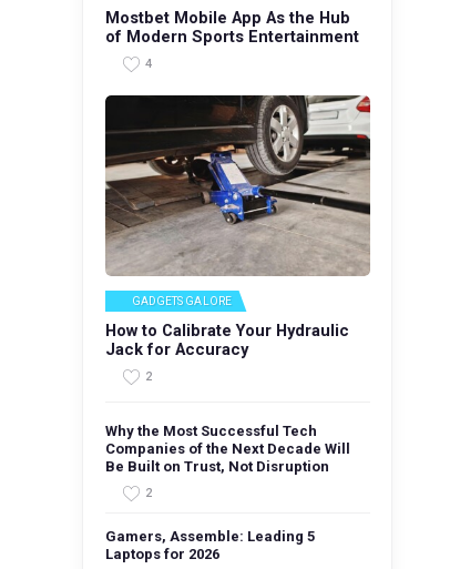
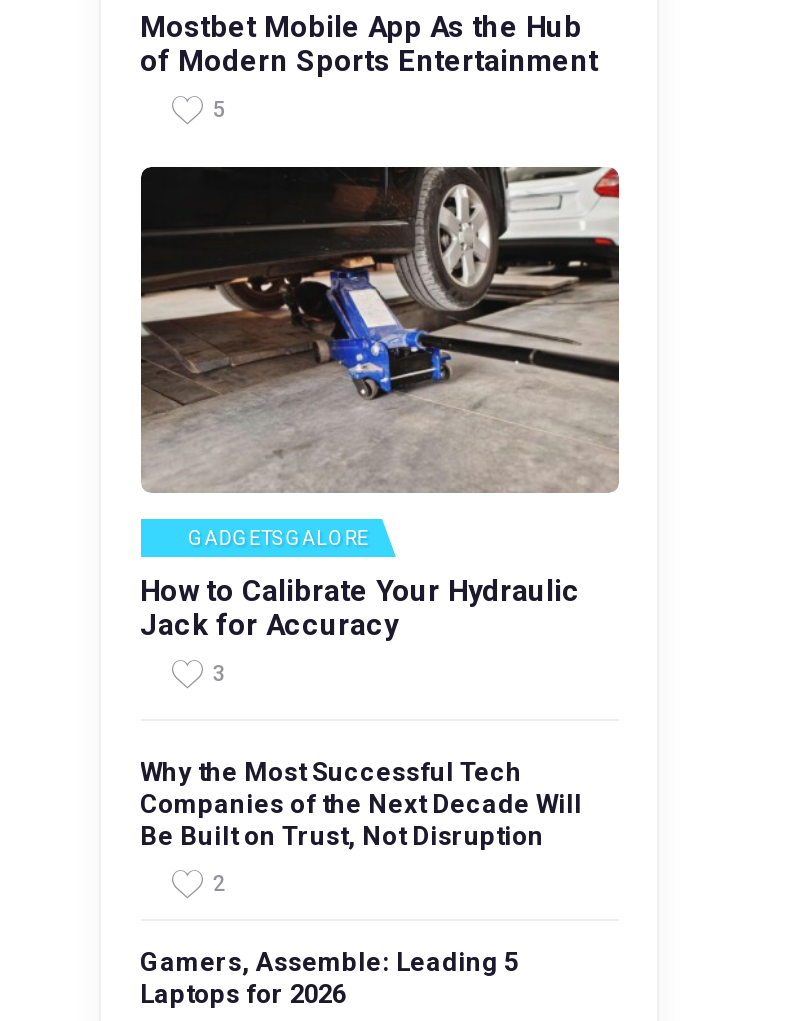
[145,56,152,71] 4 -> [213,96,225,122] 5
[145,370,152,384] 2 -> [213,661,225,687] 3

